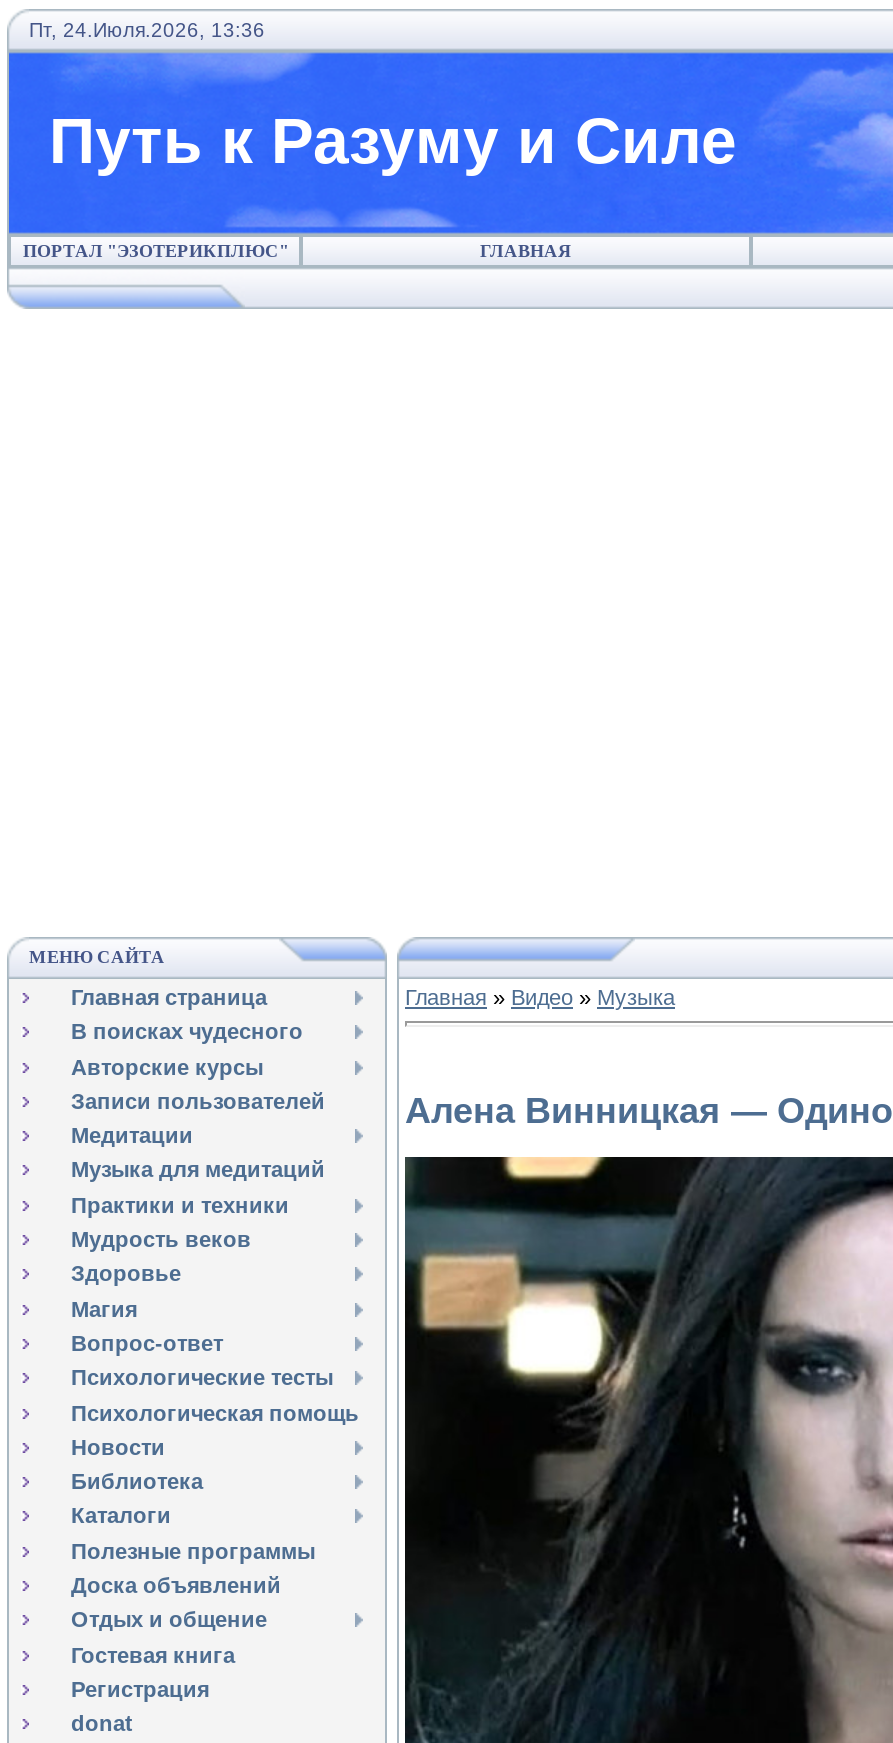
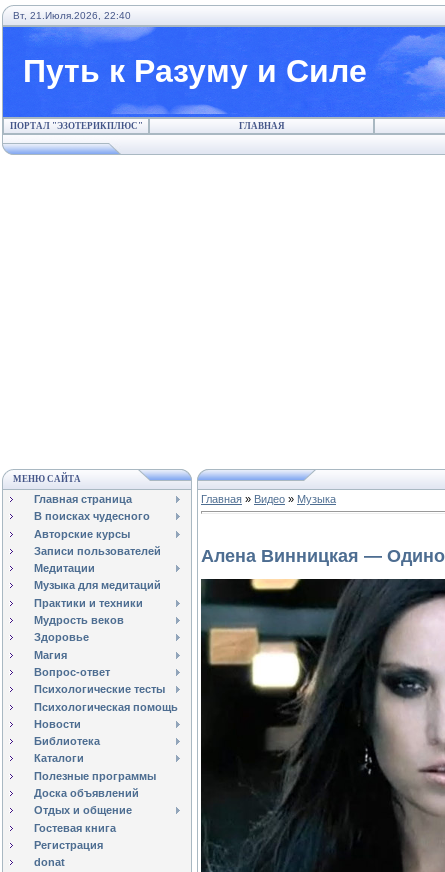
[29,19,265,41] Пт, 24.Июля.2026, 13:36 -> [13,10,131,21] Вт, 21.Июля.2026, 22:40

